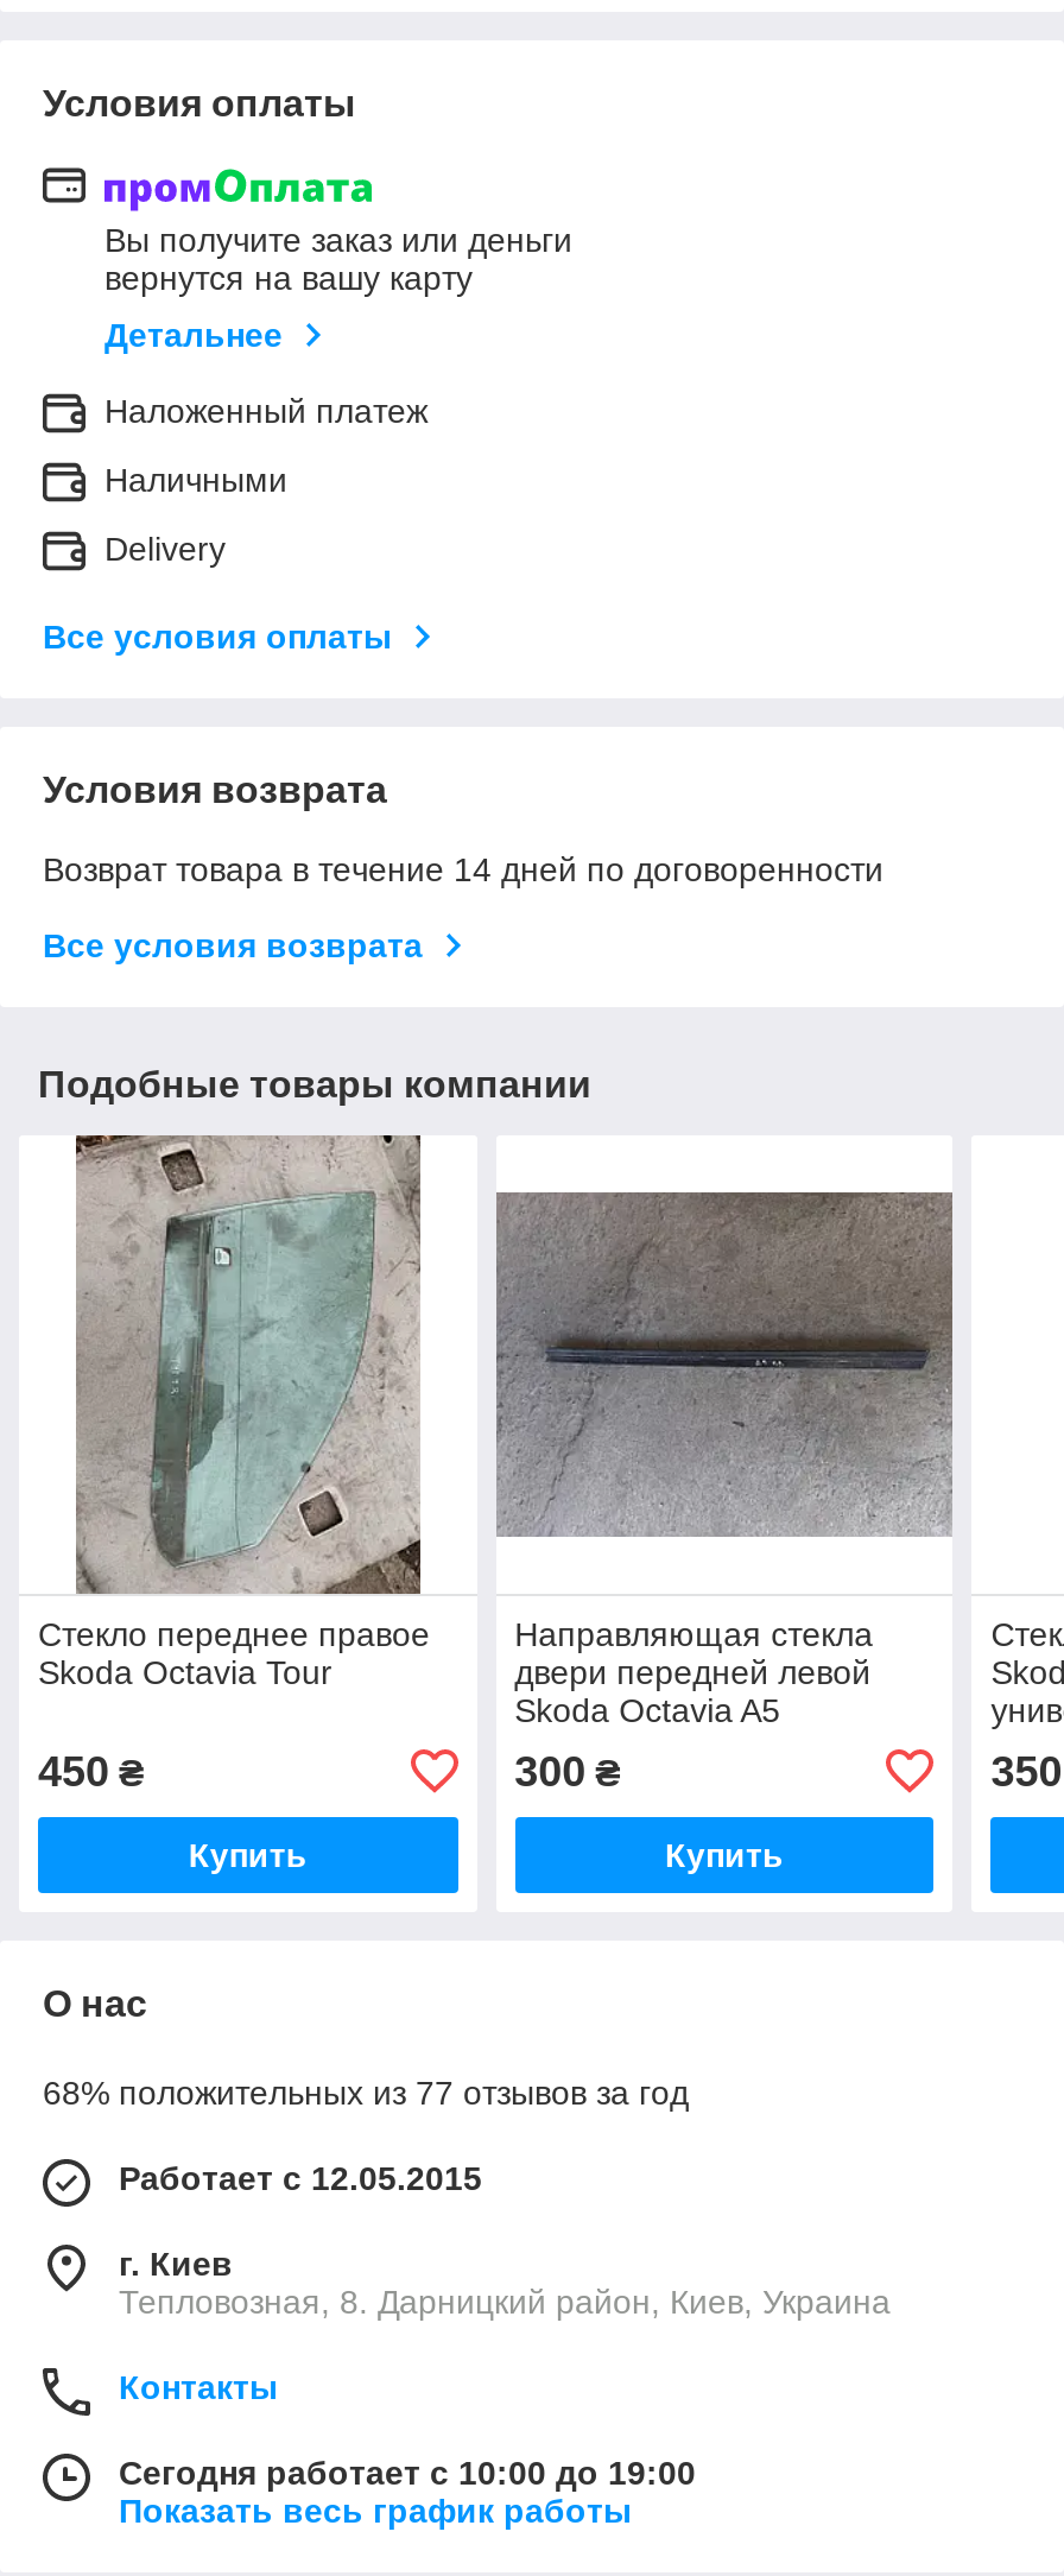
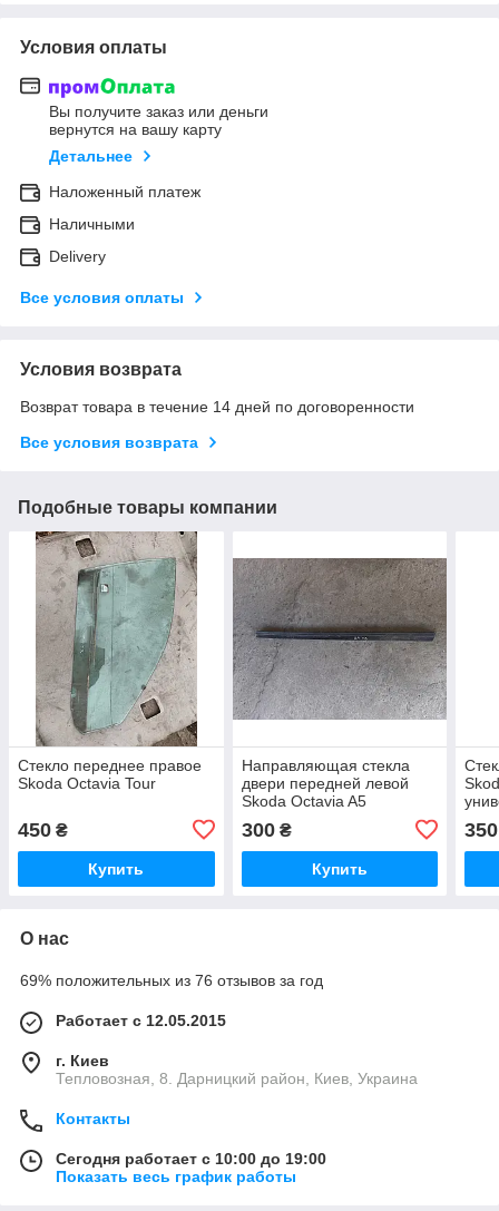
[43,2073,689,2111] 68% положительных из 77 отзывов за год -> [20,971,323,989] 69% положительных из 76 отзывов за год

